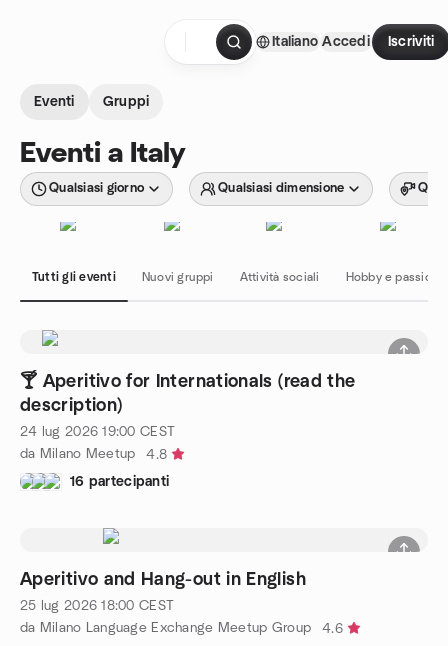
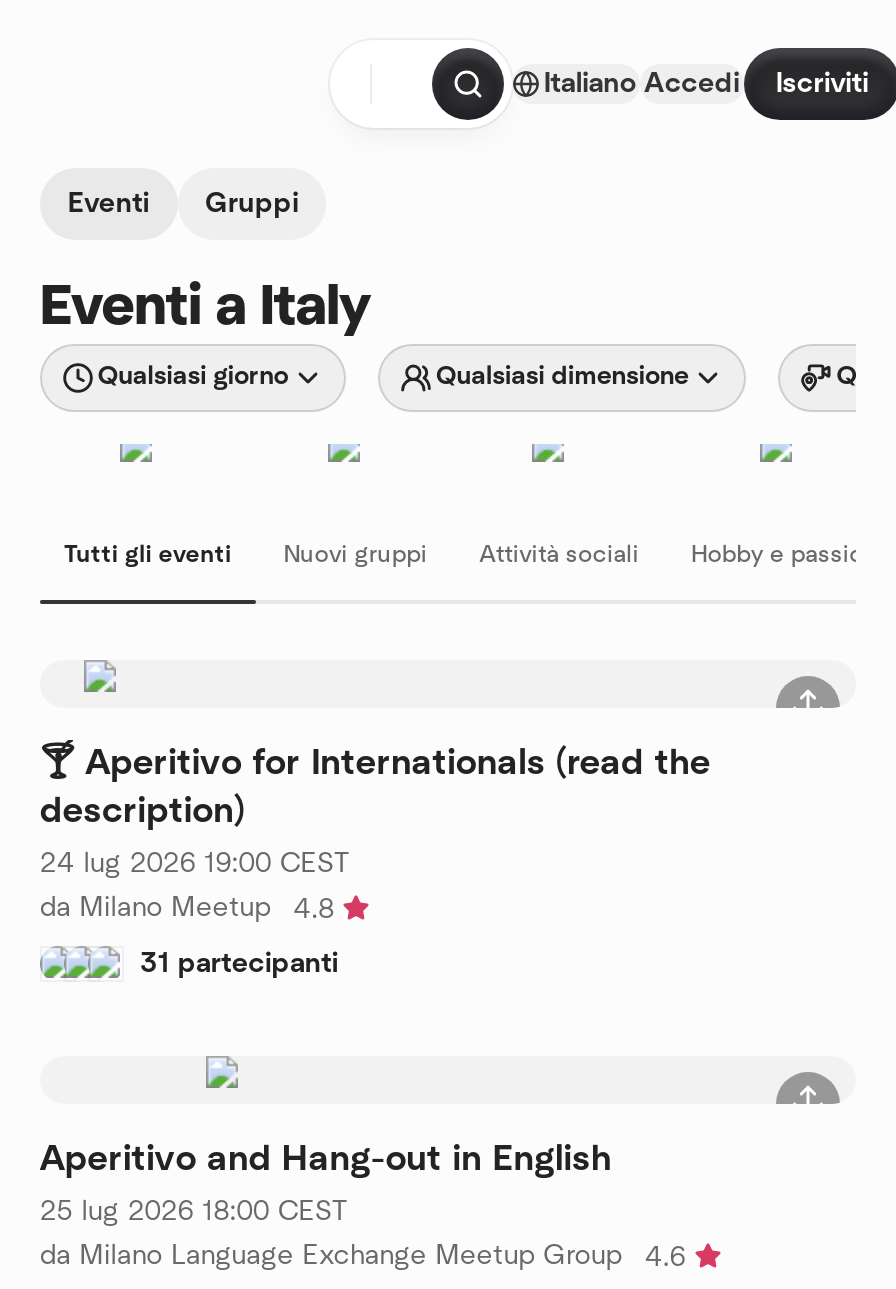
[70,474,169,488] 16 partecipanti -> [140,949,338,977] 31 partecipanti

